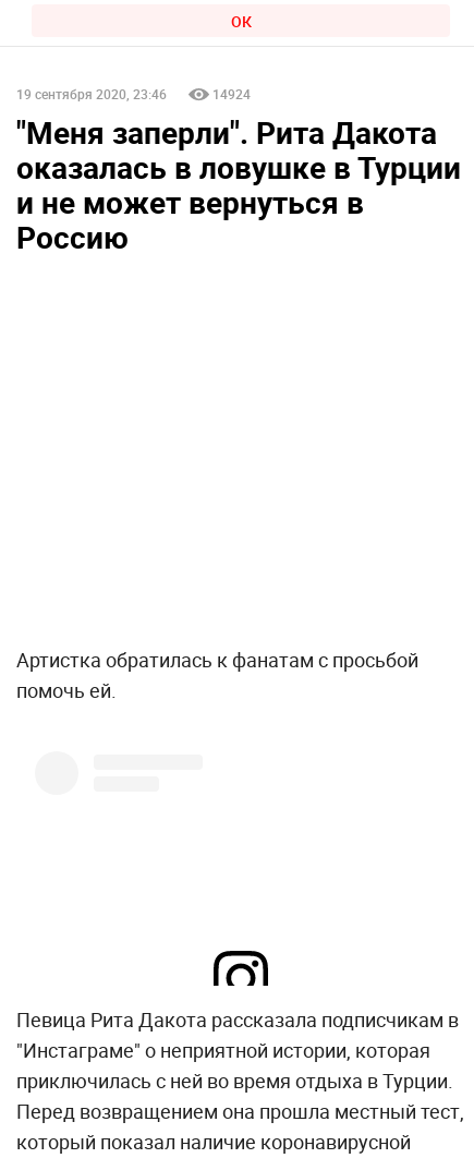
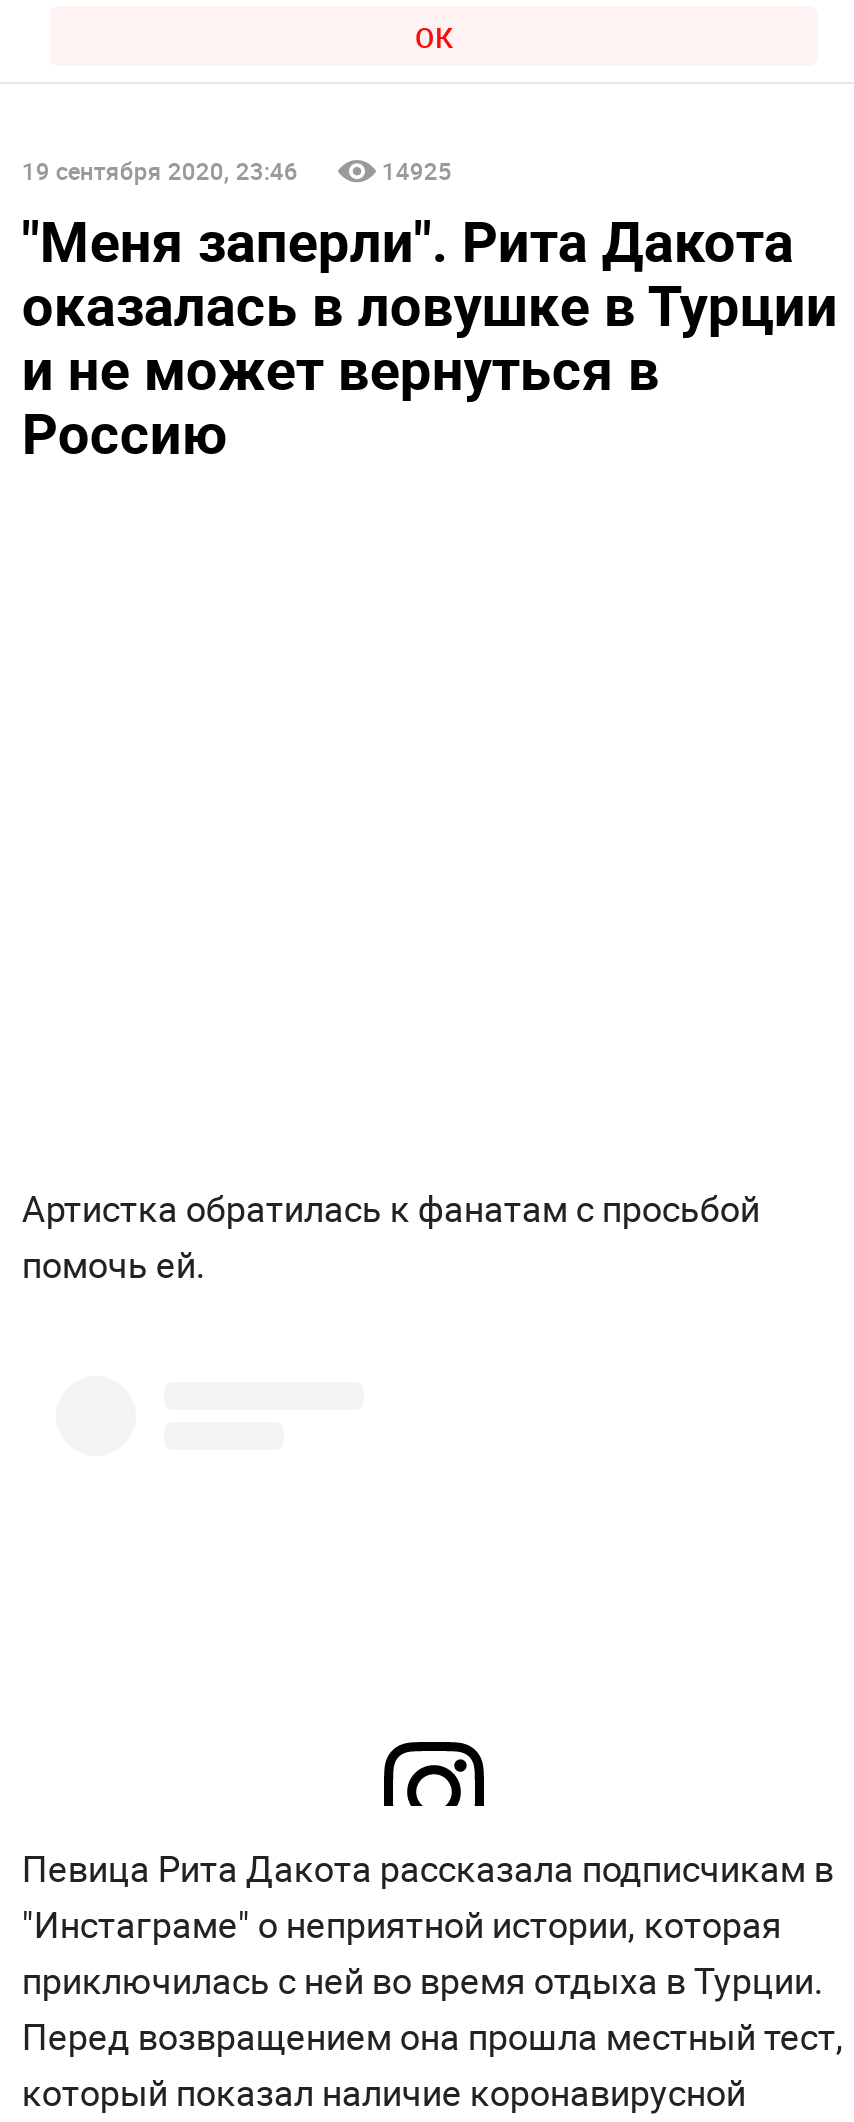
[212,85,251,102] 14924 -> [382,154,452,186] 14925

